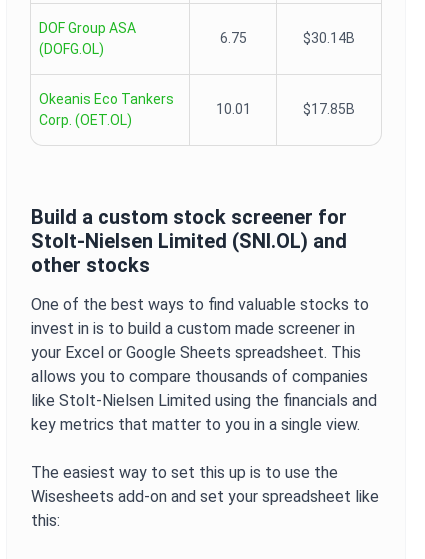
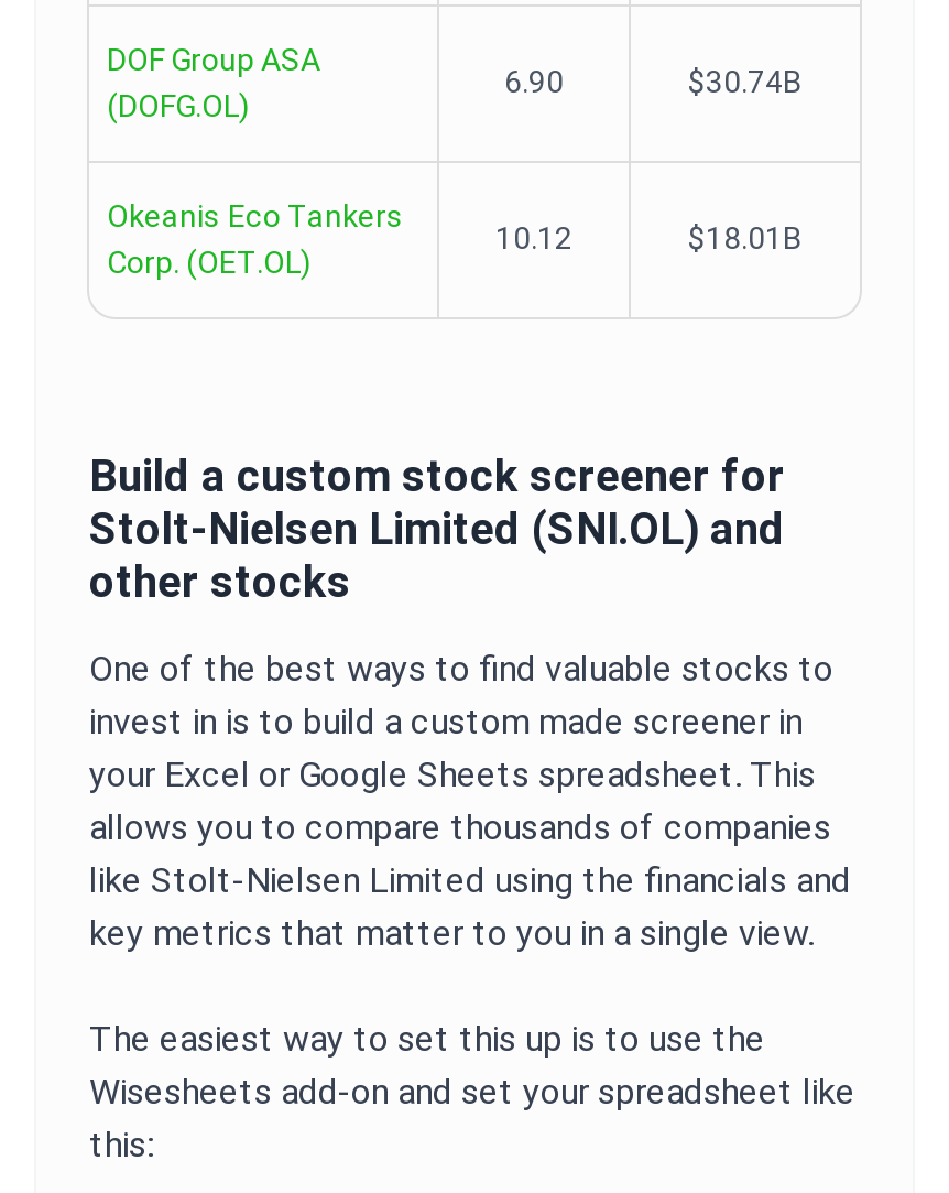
[219,30,355,46] 6.75 | $30.14B -> [504,64,803,99] 6.90 | $30.74B
[215,101,355,117] 10.01 | $17.85B -> [495,220,803,256] 10.12 | $18.01B

